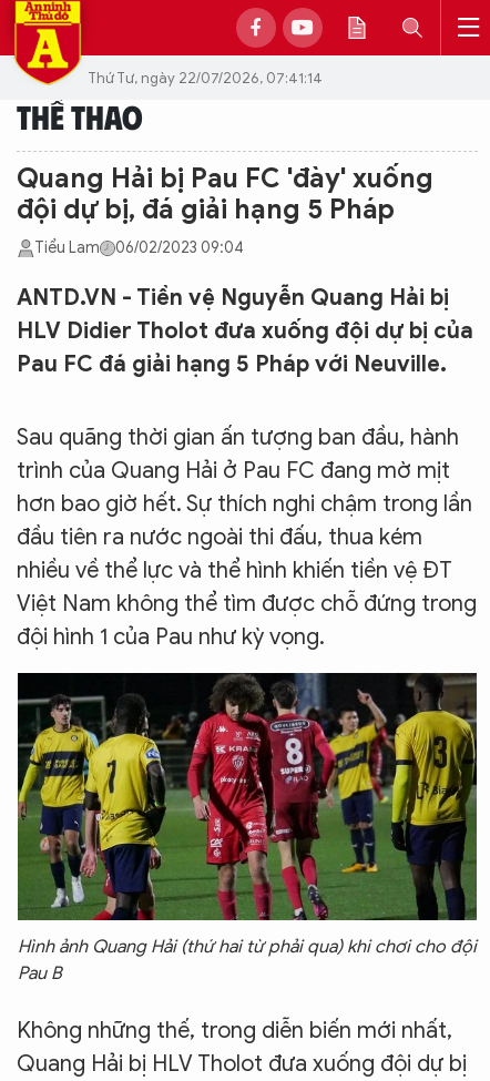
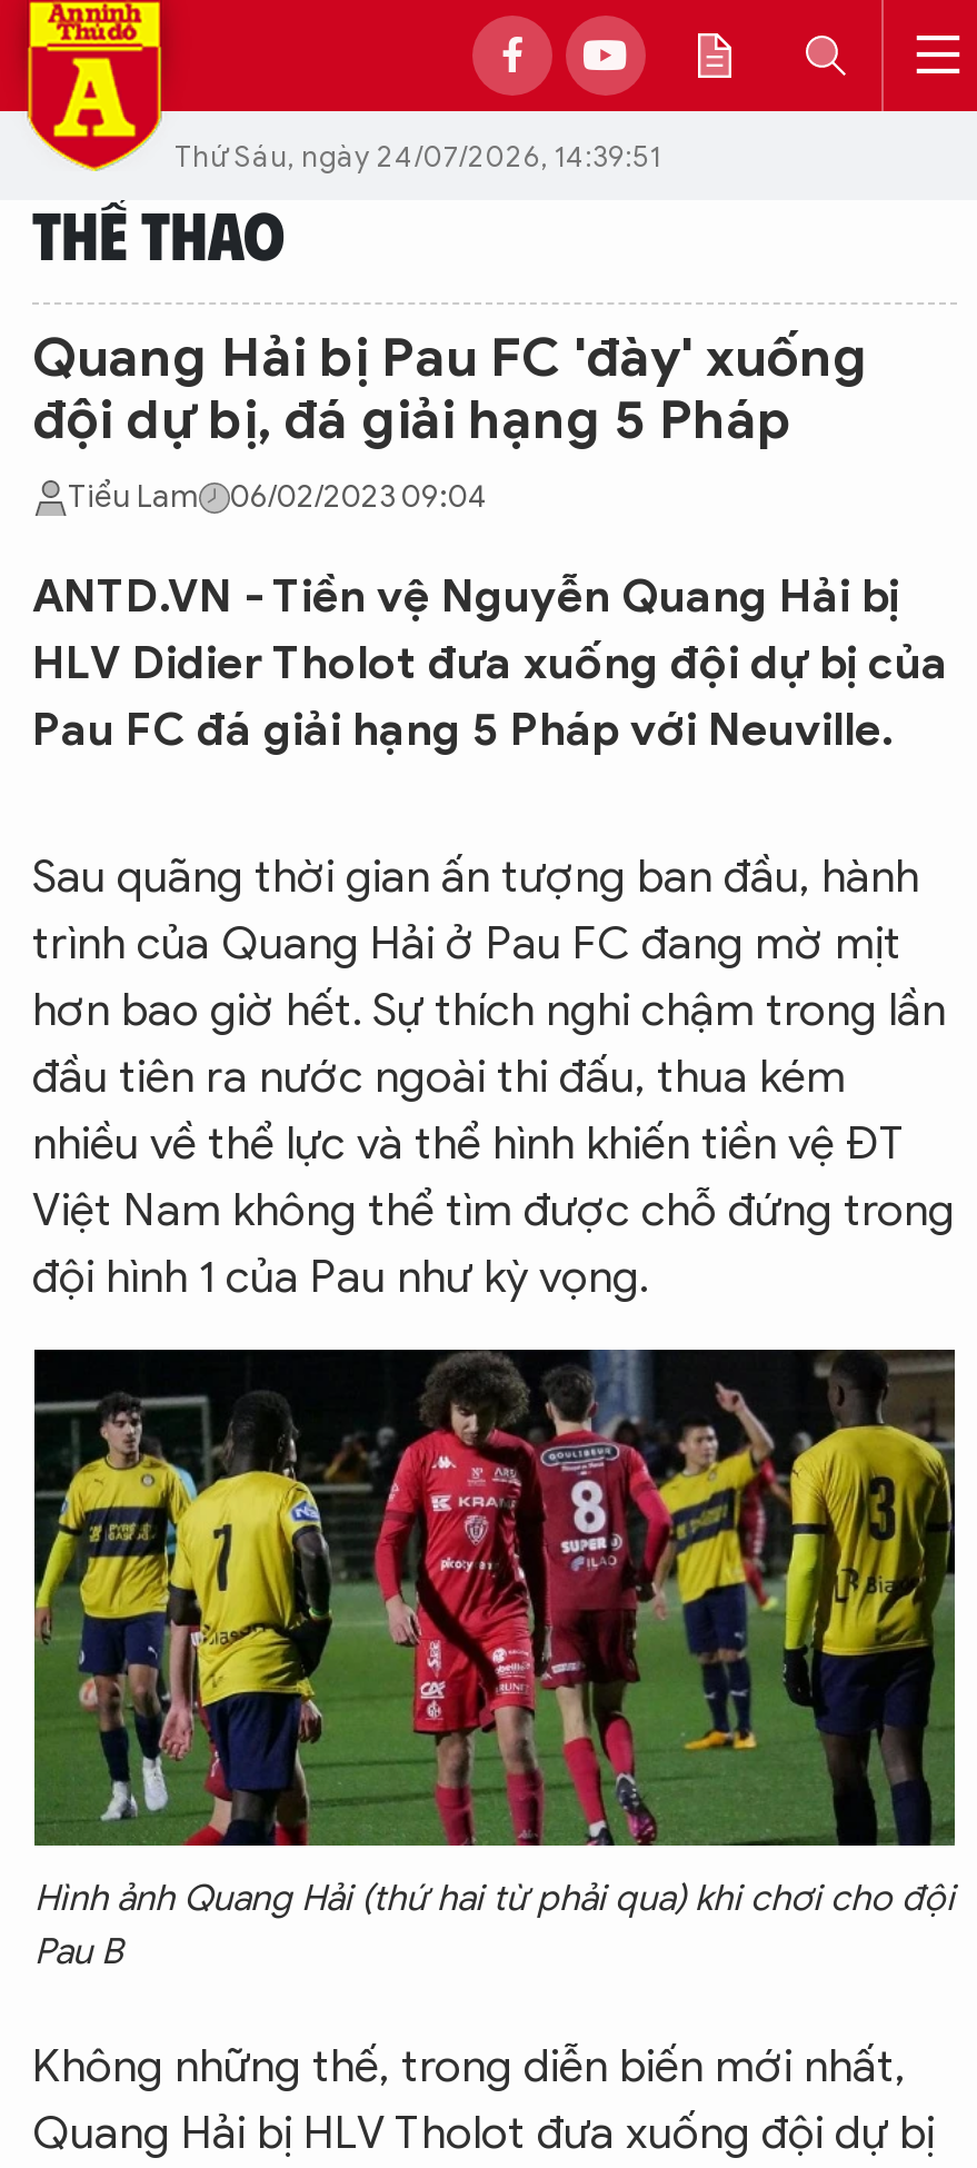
[88,68,323,87] Thứ Tư, ngày 22/07/2026, 07:41:14 -> [175,137,661,175] Thứ Sáu, ngày 24/07/2026, 14:39:51

